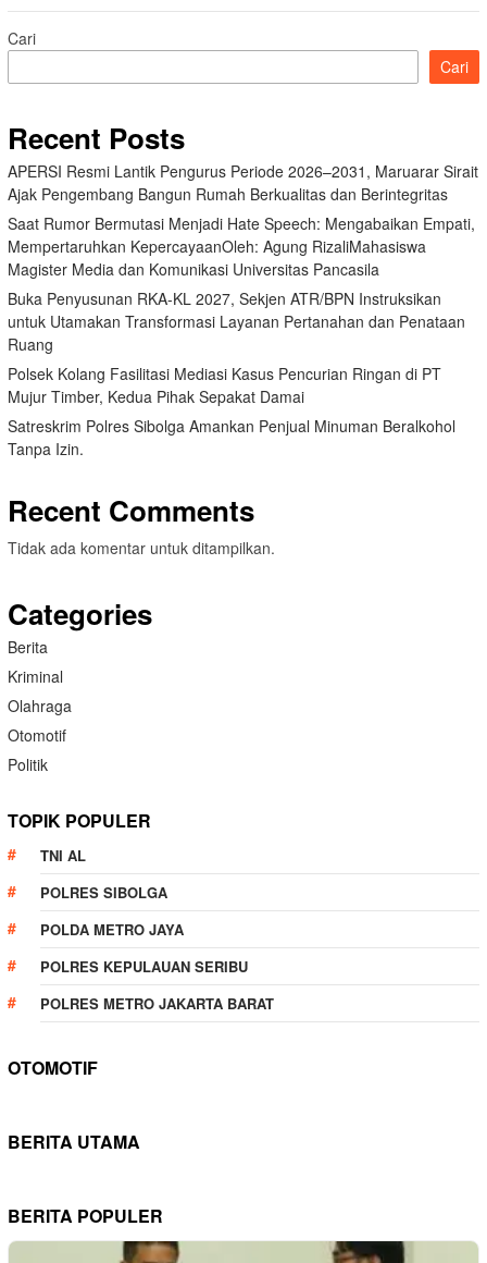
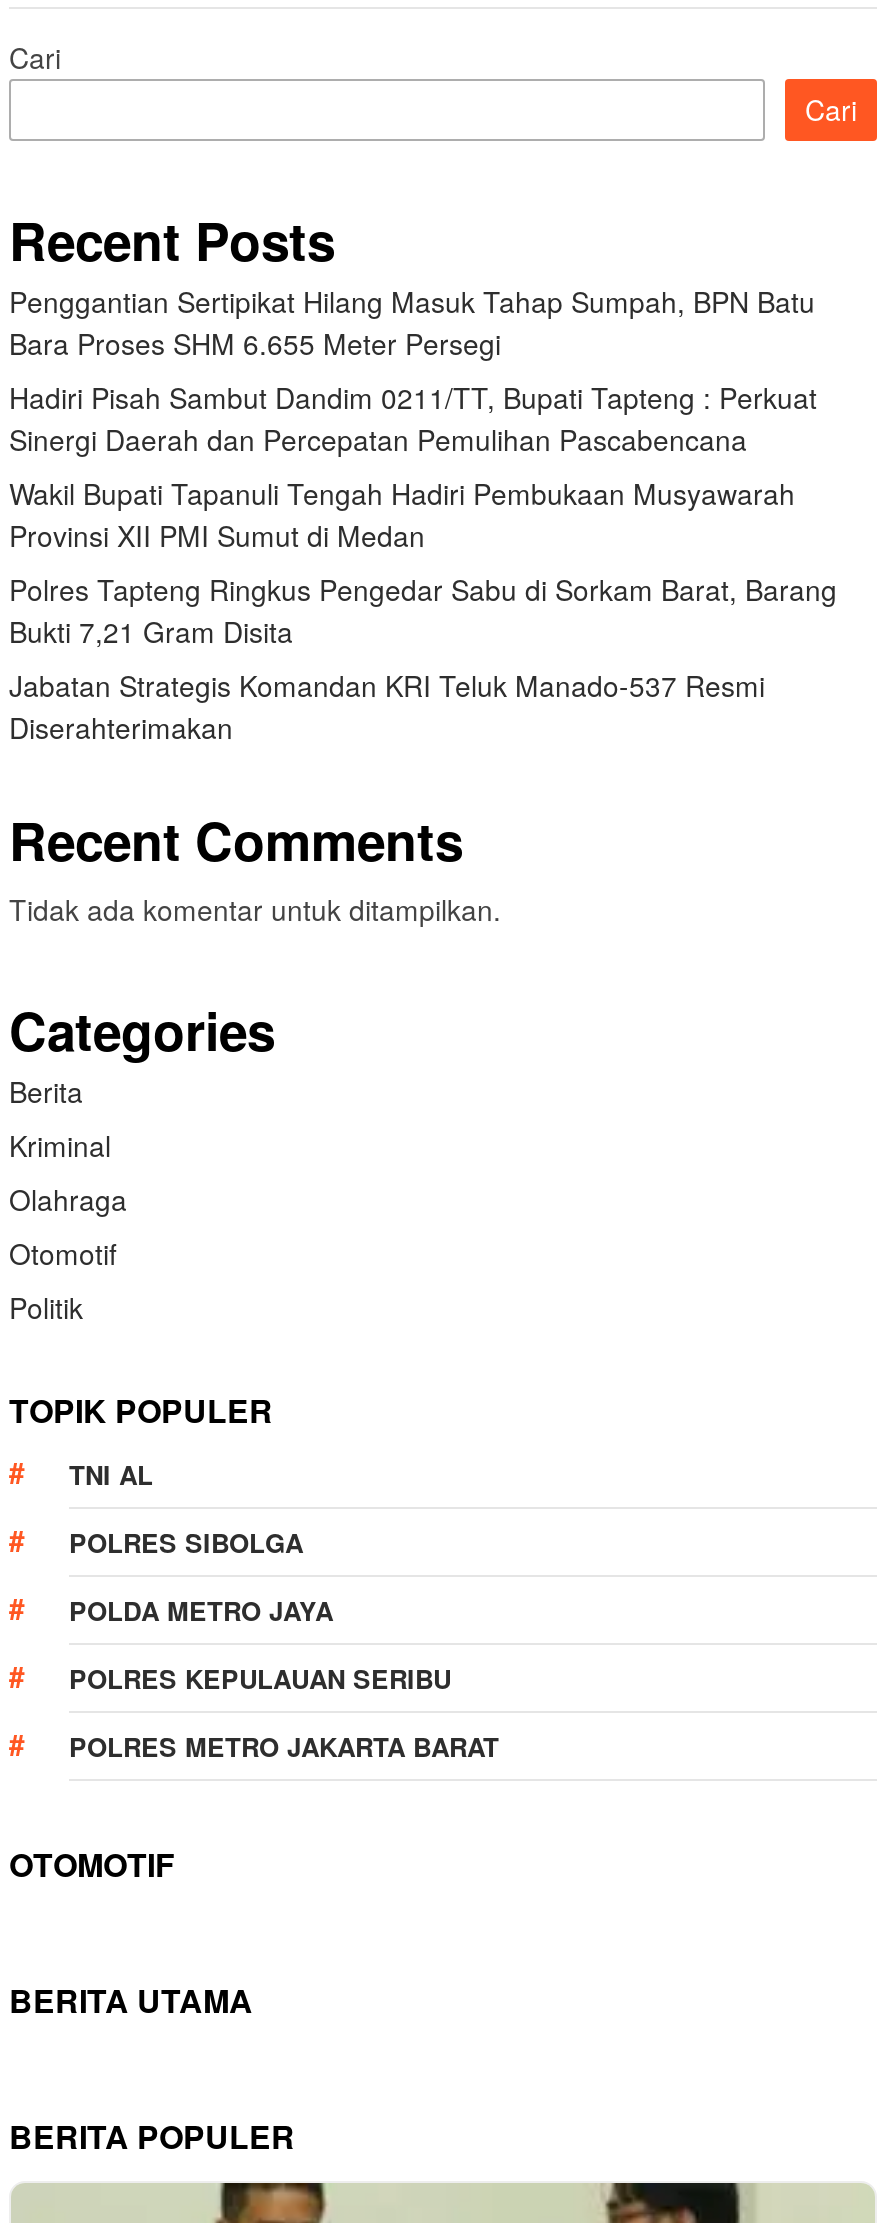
[8,160,478,459] APERSI Resmi Lantik Pengurus Periode 2026–2031, Maruarar Sirait | Ajak Pengembang Bangun Rumah Berkualitas dan Berintegritas | Saat Rumor Bermutasi Menjadi Hate Speech: Mengabaikan Empati, | Mempertaruhkan KepercayaanOleh: Agung RizaliMahasiswa | Magister Media dan Komunikasi Universitas Pancasila | Buka Penyusunan RKA-KL 2027, Sekjen ATR/BPN Instruksikan | untuk Utamakan Transformasi Layanan Pertanahan dan Penataan | Ruang | Polsek Kolang Fasilitasi Mediasi Kasus Pencurian Ringan di PT | Mujur Timber, Kedua Pihak Sepakat Damai | Satreskrim Polres Sibolga Amankan Penjual Minuman Beralkohol | Tanpa Izin. -> [9,280,837,746] Penggantian Sertipikat Hilang Masuk Tahap Sumpah, BPN Batu | Bara Proses SHM 6.655 Meter Persegi | Hadiri Pisah Sambut Dandim 0211/TT, Bupati Tapteng : Perkuat | Sinergi Daerah dan Percepatan Pemulihan Pascabencana | Wakil Bupati Tapanuli Tengah Hadiri Pembukaan Musyawarah | Provinsi XII PMI Sumut di Medan | Polres Tapteng Ringkus Pengedar Sabu di Sorkam Barat, Barang | Bukti 7,21 Gram Disita | Jabatan Strategis Komandan KRI Teluk Manado-537 Resmi | Diserahterimakan

